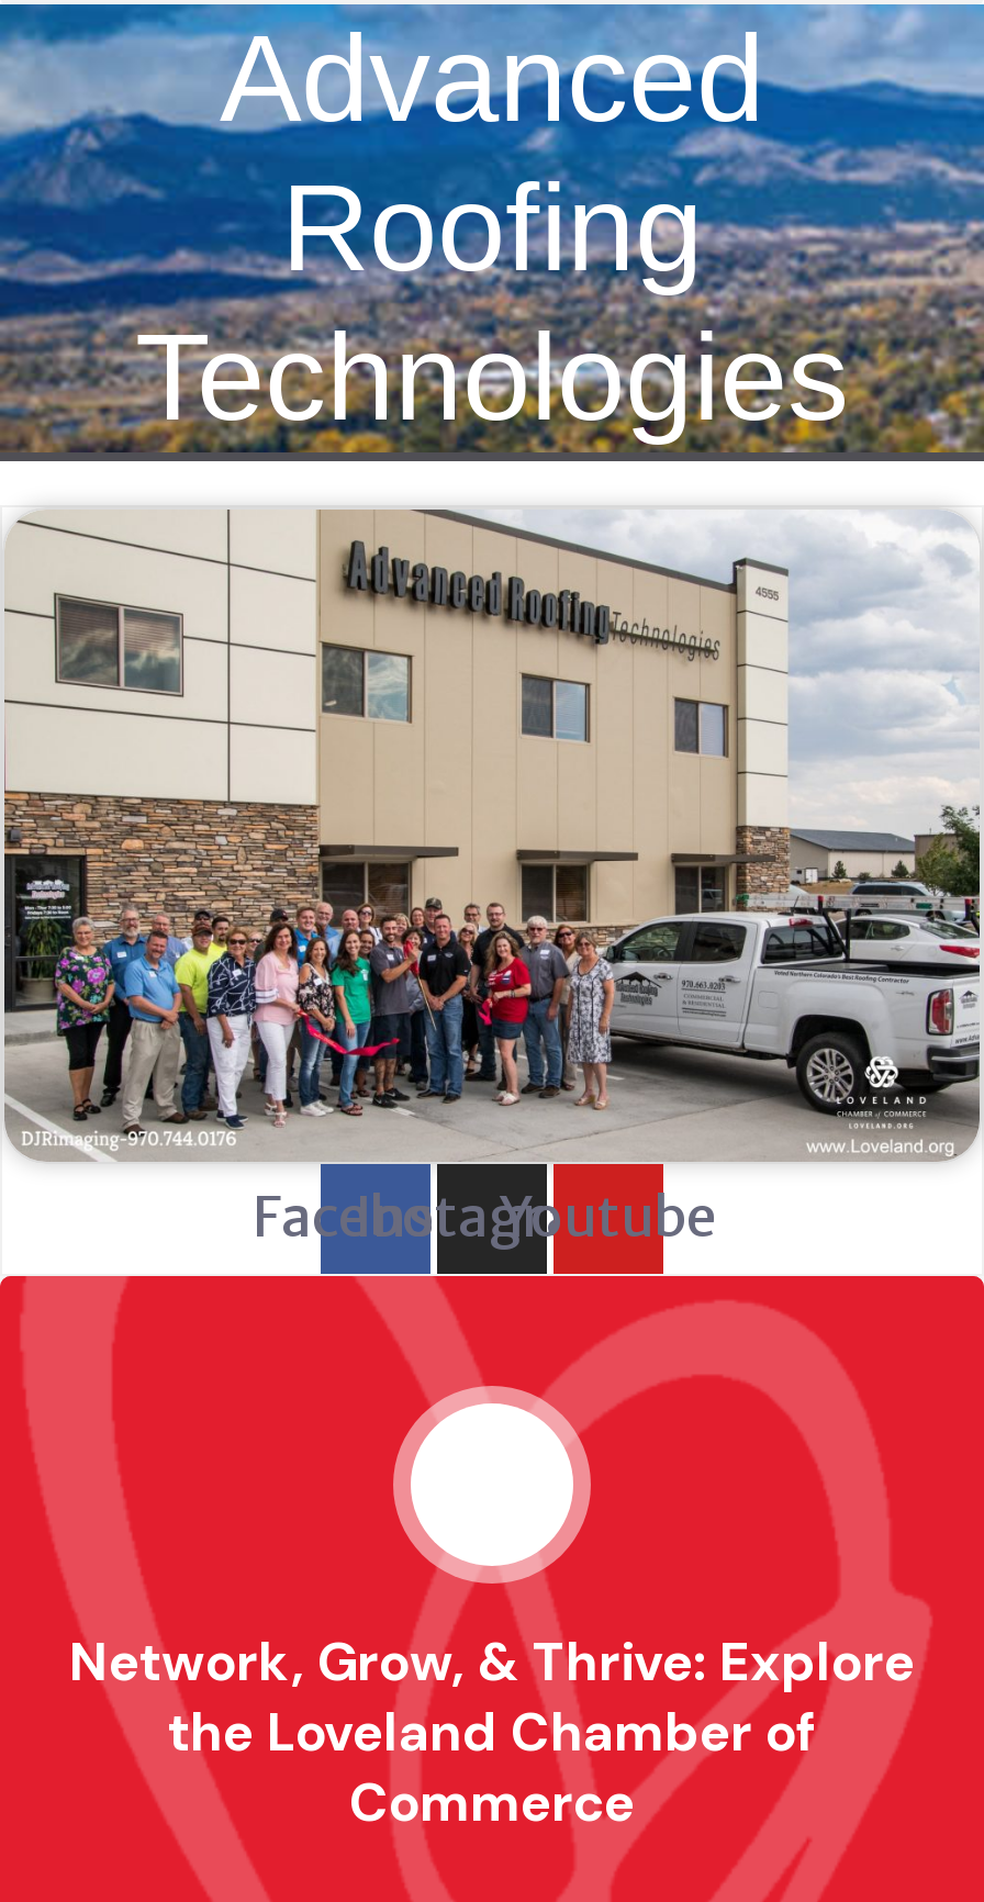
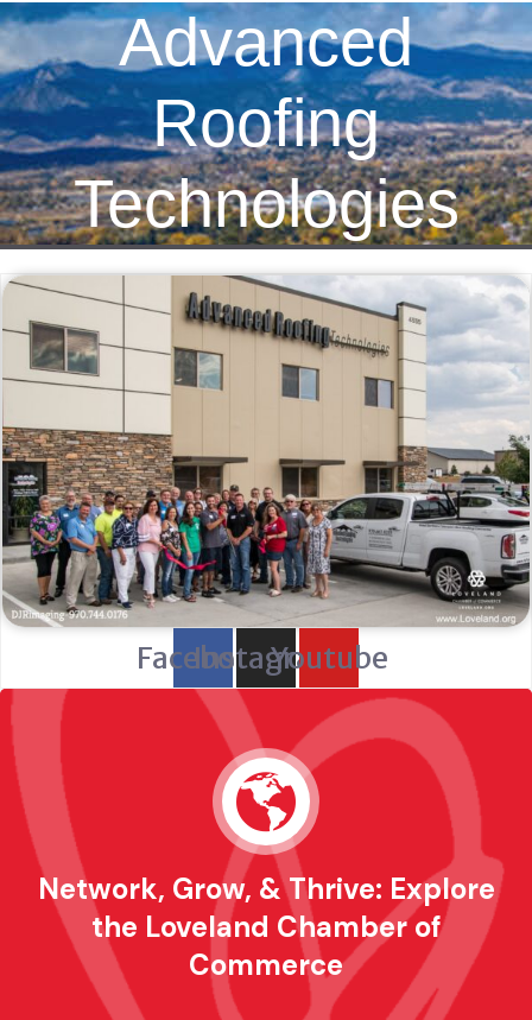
none -> [235,771,297,832] [image]

